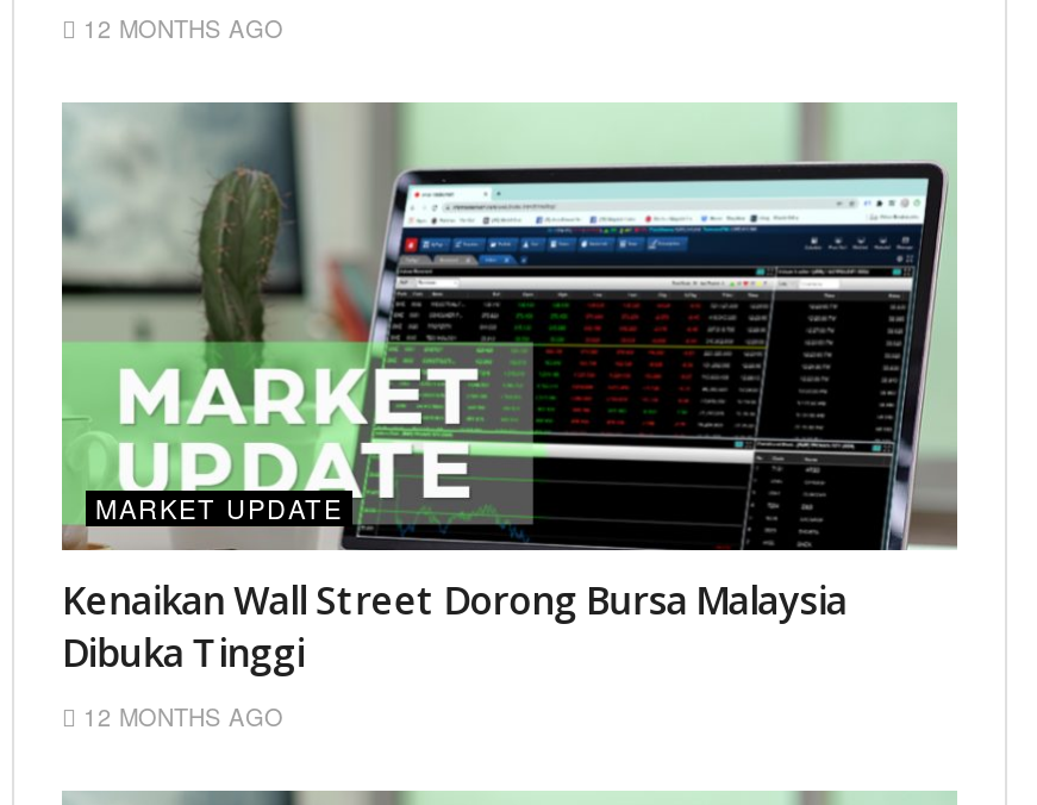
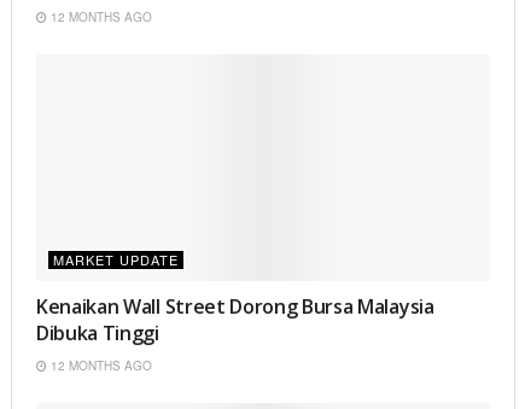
[60,100,960,553] [image] -> none

